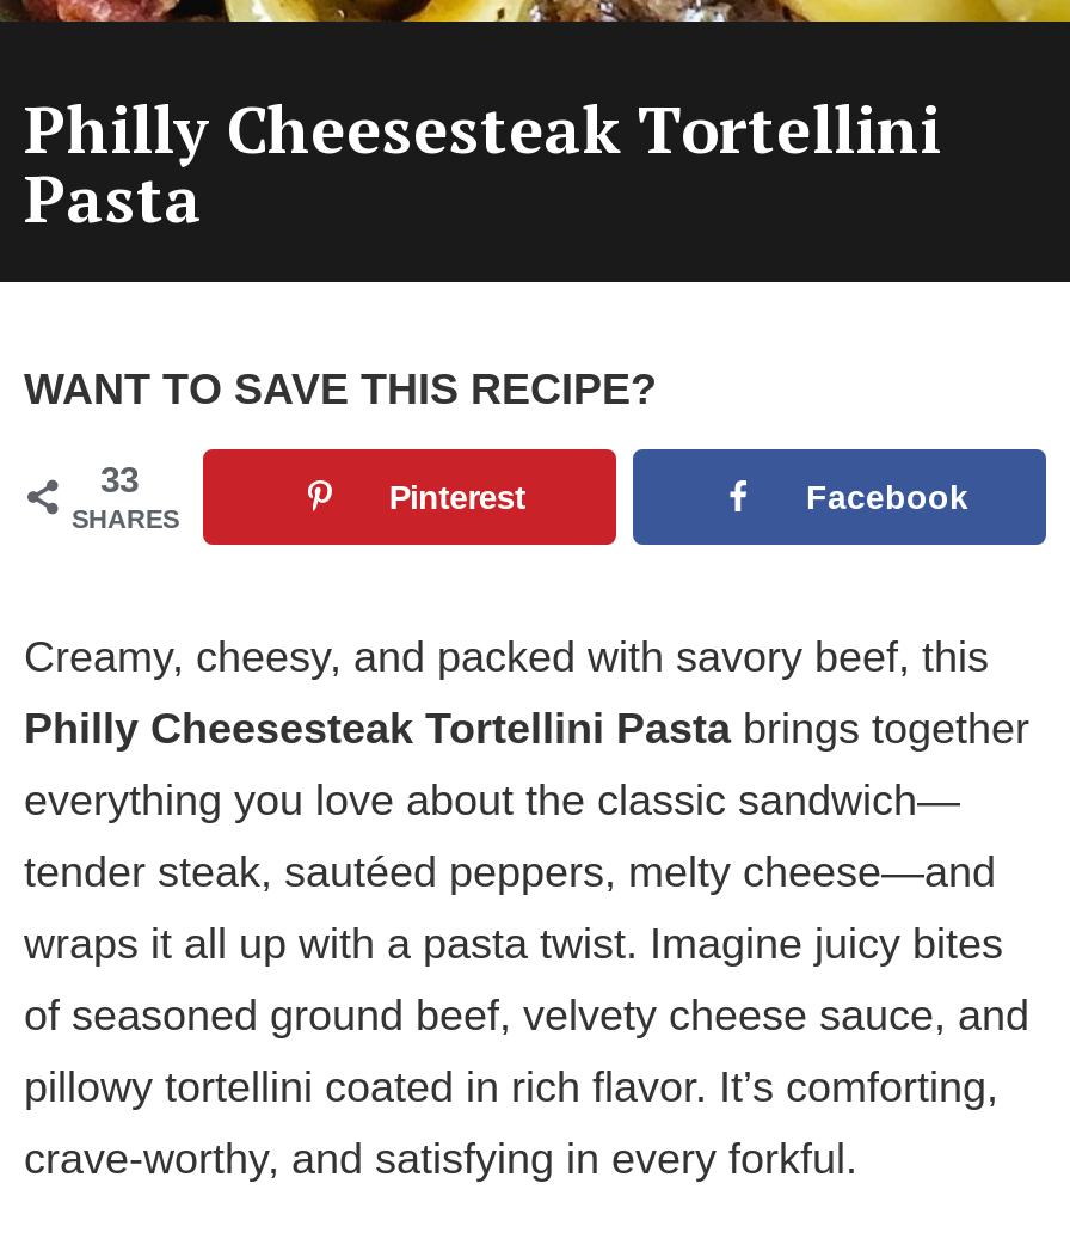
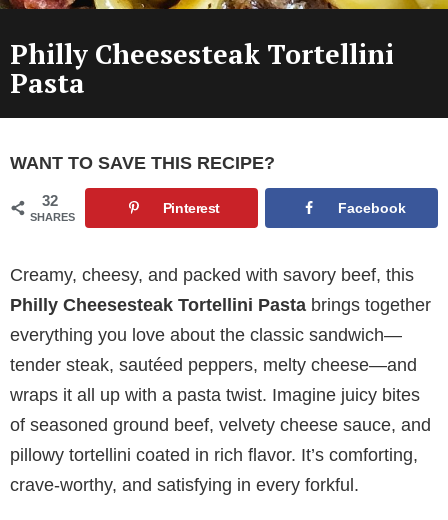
[100,460,139,500] 33 -> [42,192,58,209] 32

